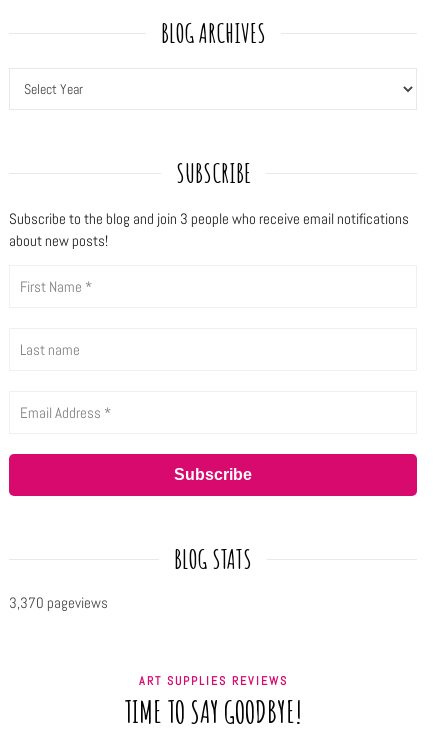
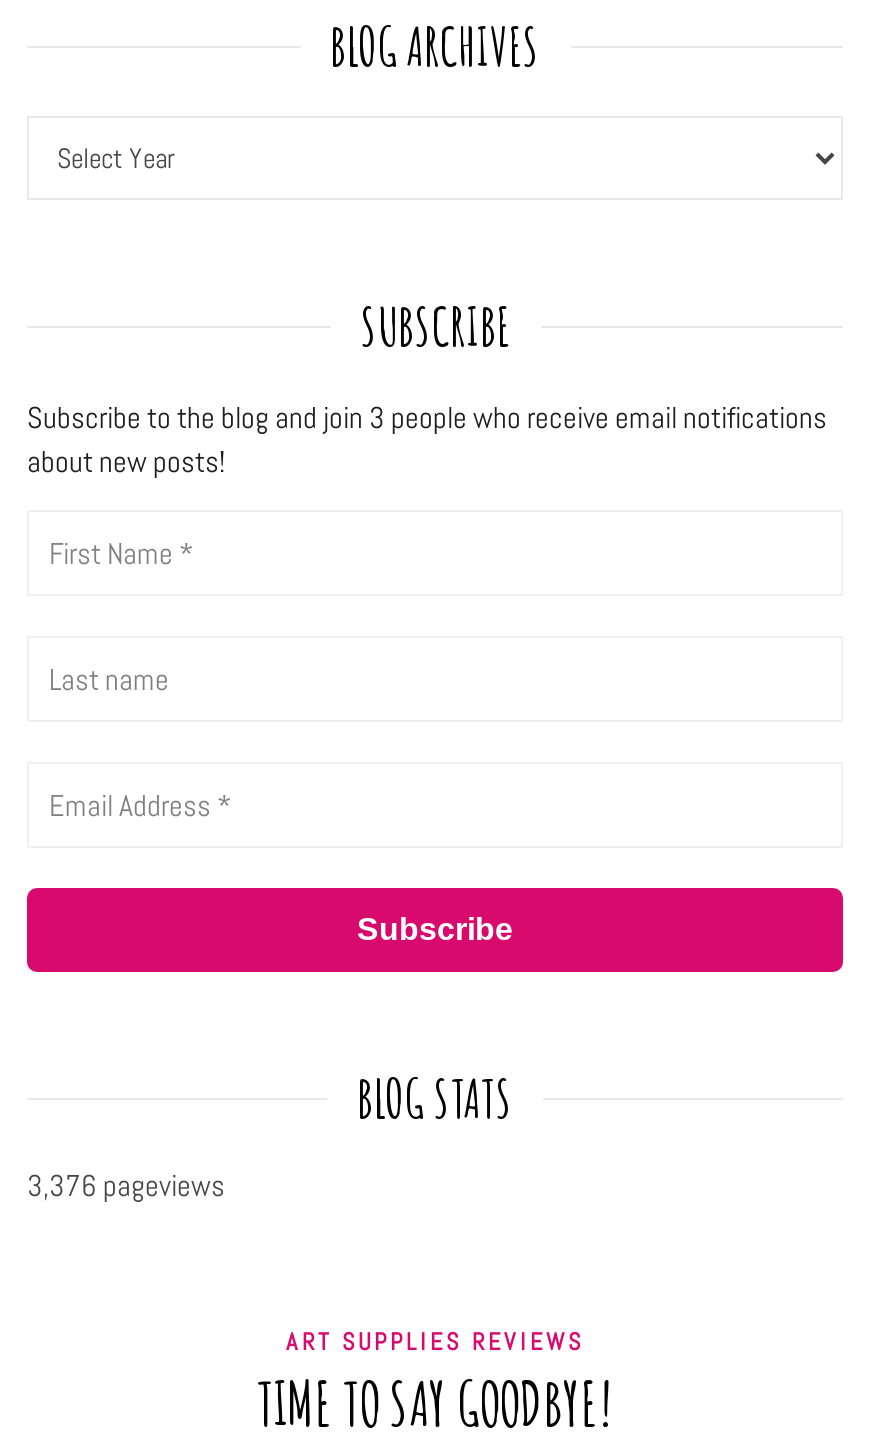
[9,593,108,612] 3,370 pageviews -> [27,1166,225,1204] 3,376 pageviews

